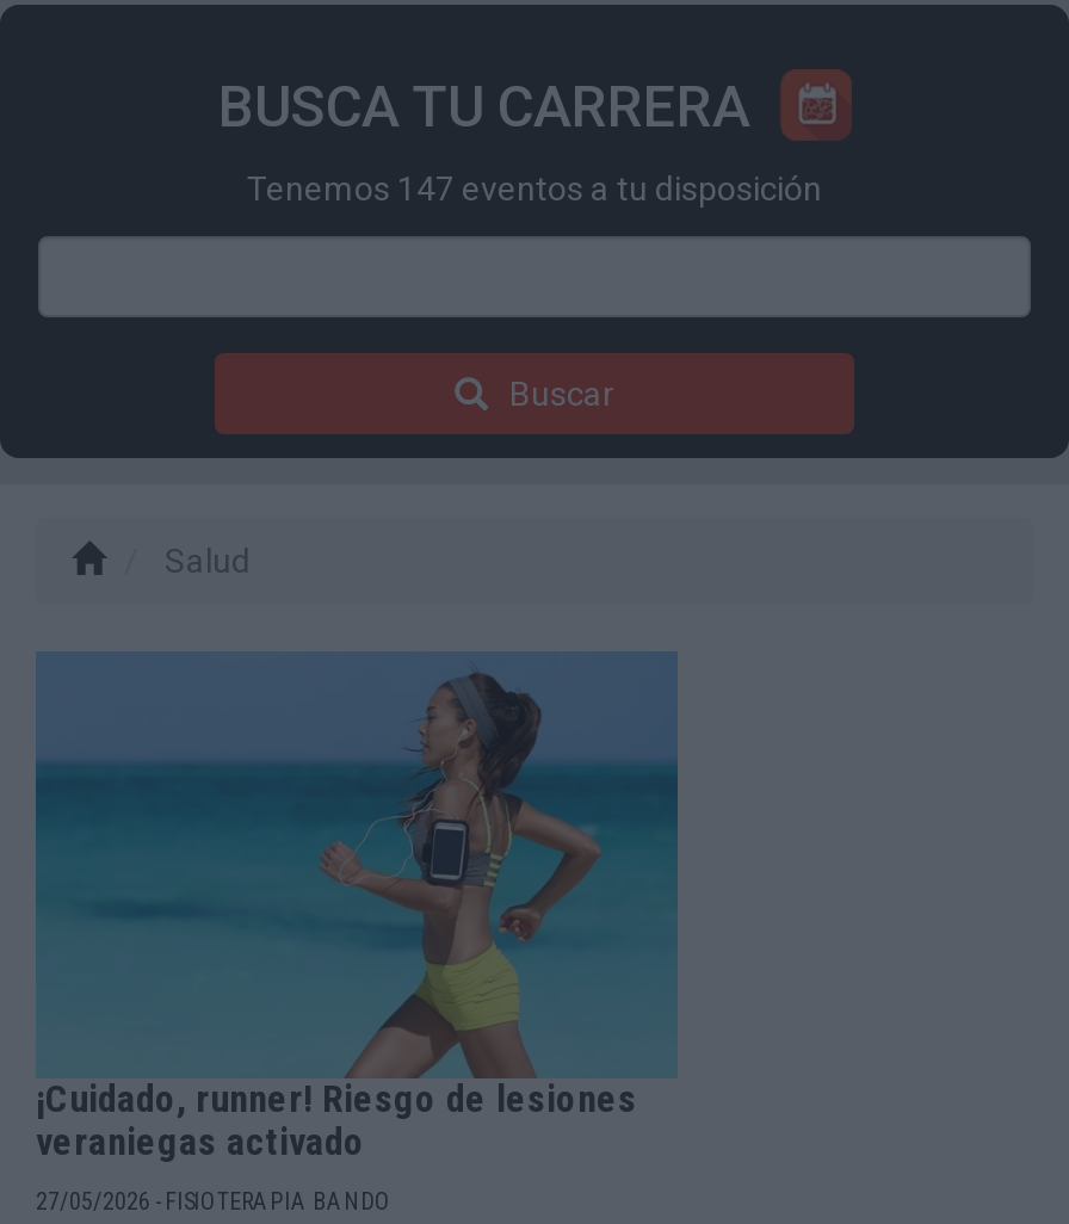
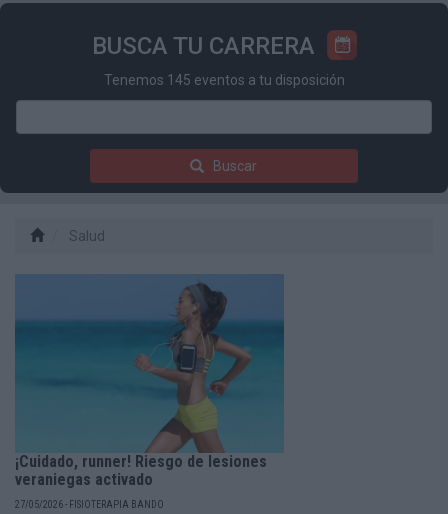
[247,170,822,208] Tenemos 147 eventos a tu disposición -> [103,72,344,88] Tenemos 145 eventos a tu disposición

